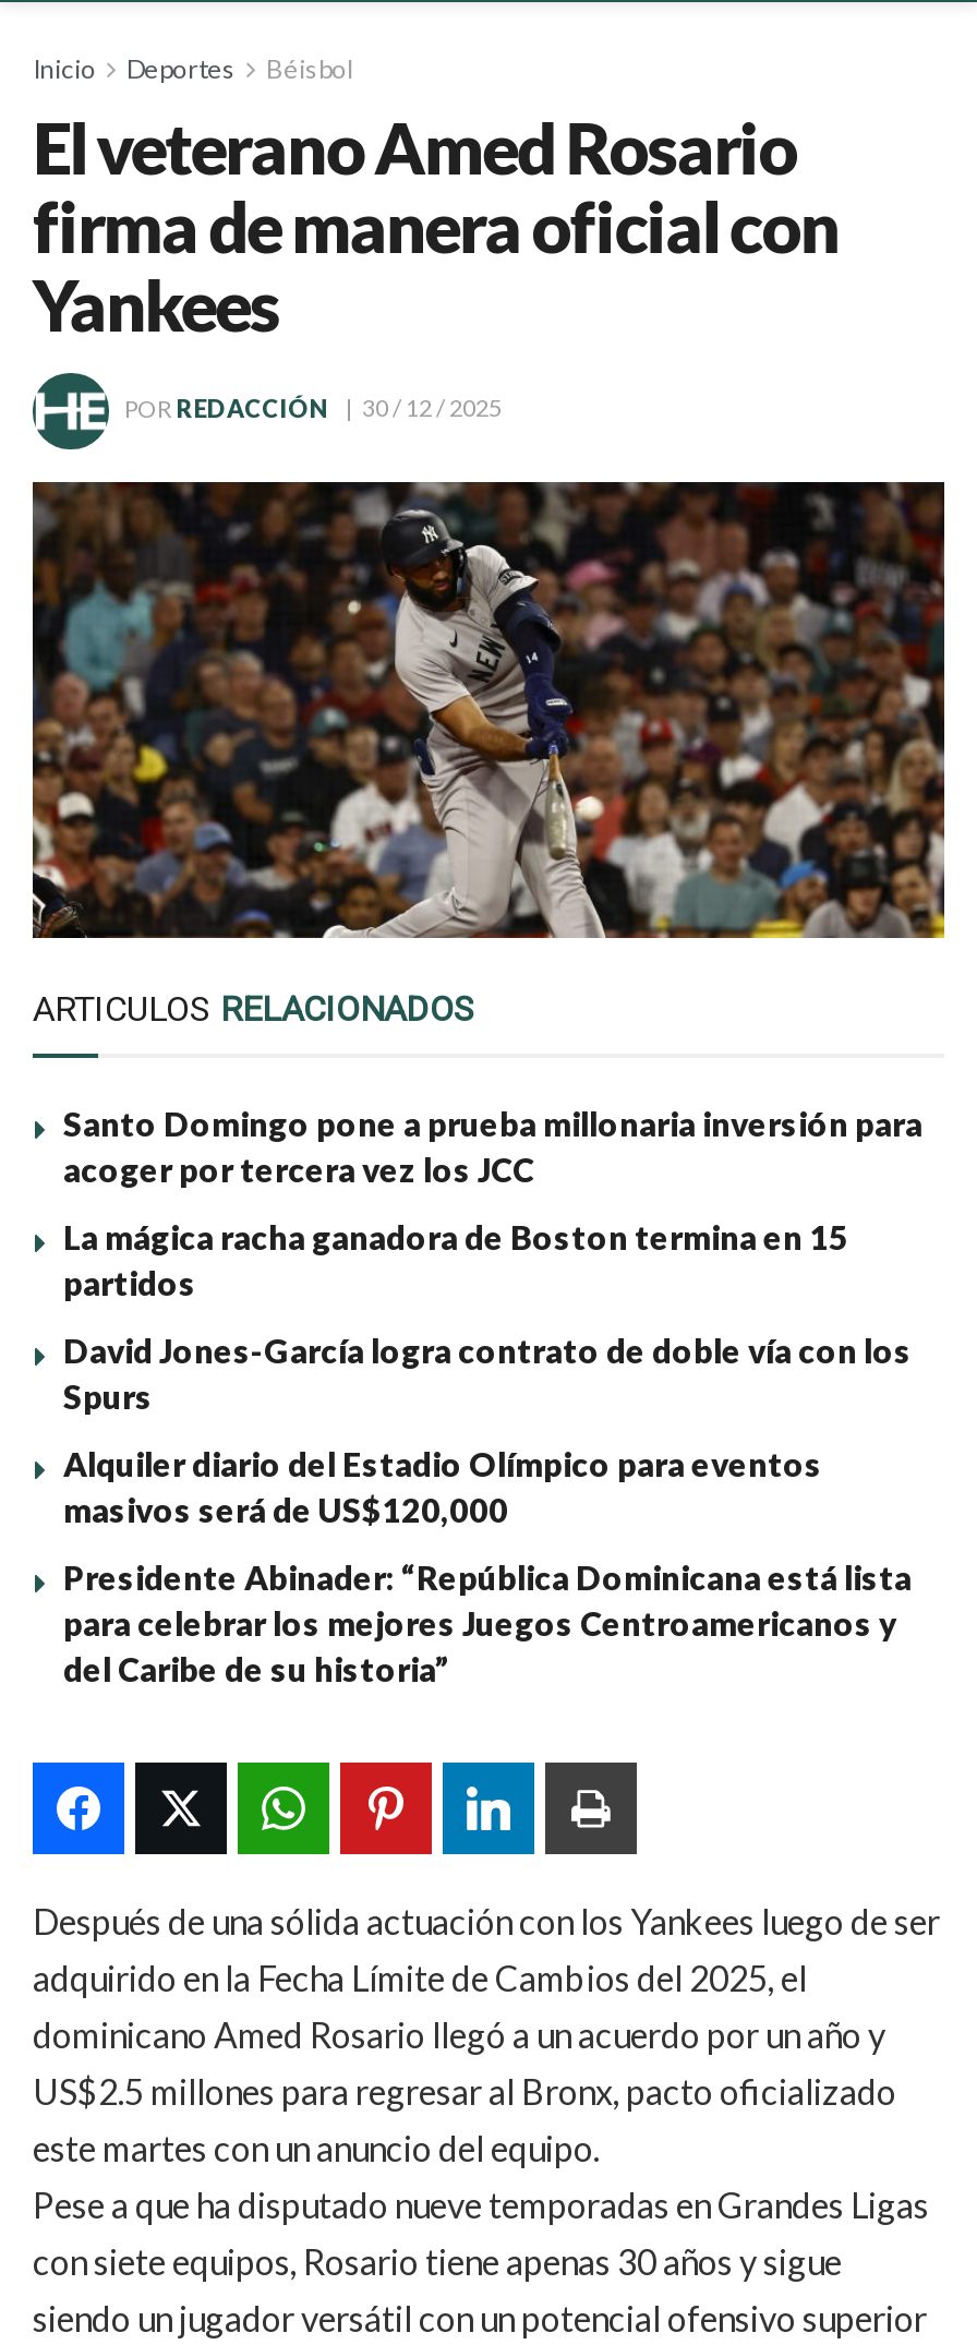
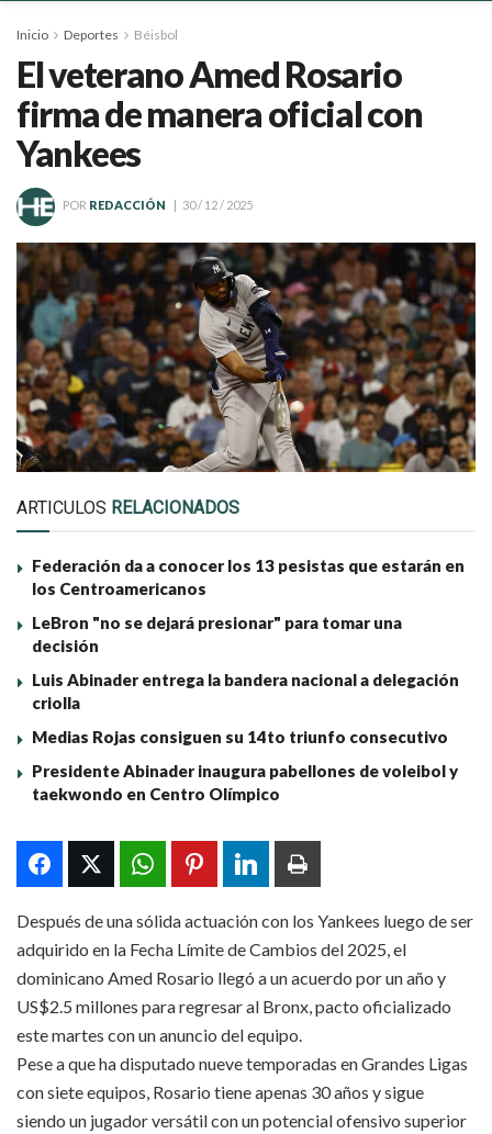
[63,1103,922,1188] Santo Domingo pone a prueba millonaria inversión para | acoger por tercera vez los JCC -> [32,555,465,598] Federación da a conocer los 13 pesistas que estarán en | los Centroamericanos
[63,1217,848,1302] La mágica racha ganadora de Boston termina en 15 | partidos -> [32,612,402,655] LeBron "no se dejará presionar" para tomar una | decisión
[63,1330,912,1415] David Jones-García logra contrato de doble vía con los | Spurs -> [32,669,459,712] Luis Abinader entrega la bandera nacional a delegación | criolla
[63,1444,822,1529] Alquiler diario del Estadio Olímpico para eventos | masivos será de US$120,000 -> [32,727,448,746] Medias Rojas consiguen su 14to triunfo consecutivo
[63,1557,912,1688] Presidente Abinader: “República Dominicana está lista | para celebrar los mejores Juegos Centroamericanos y | del Caribe de su historia” -> [32,761,458,803] Presidente Abinader inaugura pabellones de voleibol y | taekwondo en Centro Olímpico

